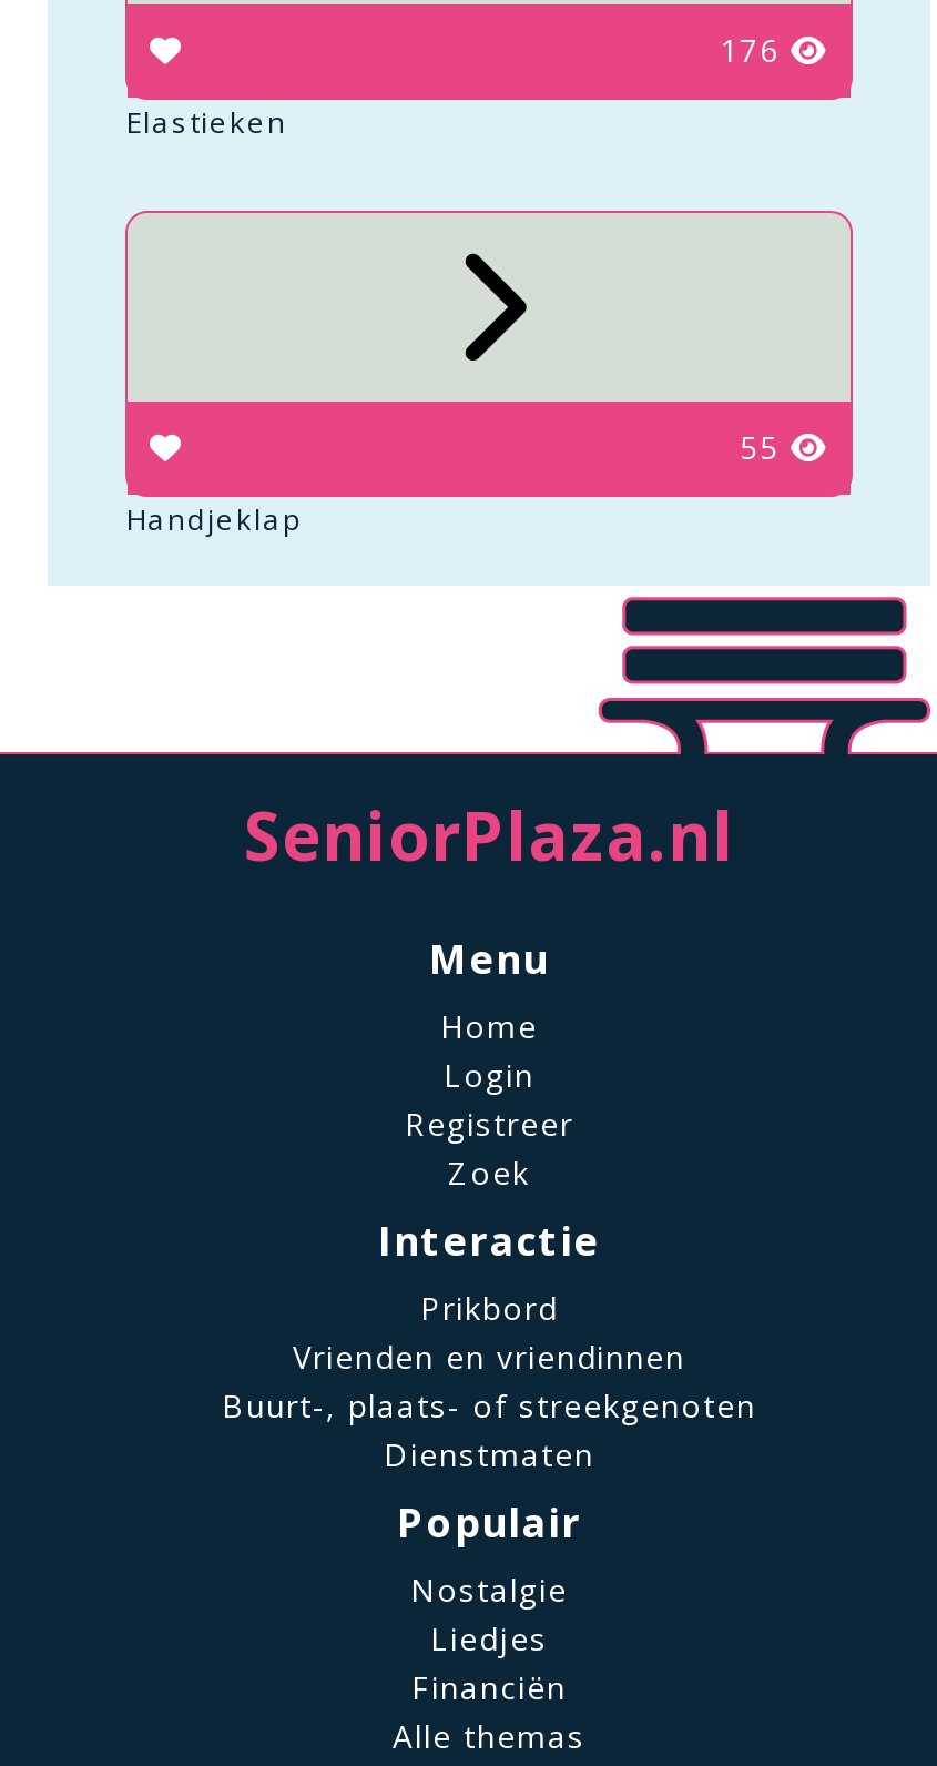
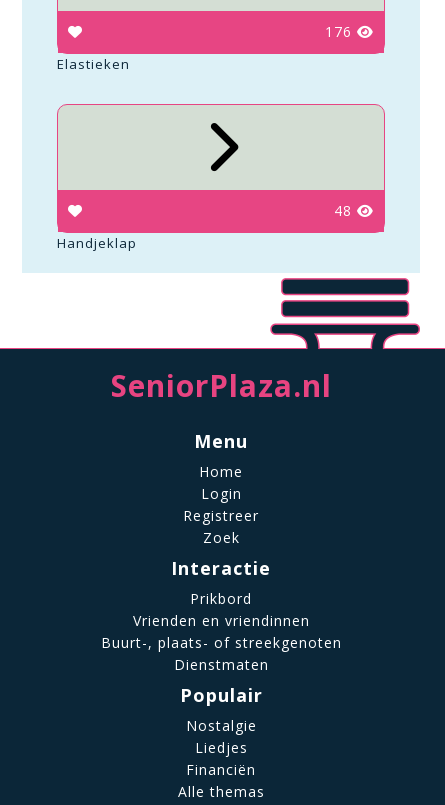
[740,426,791,468] 55 -> [334,201,357,220] 48

